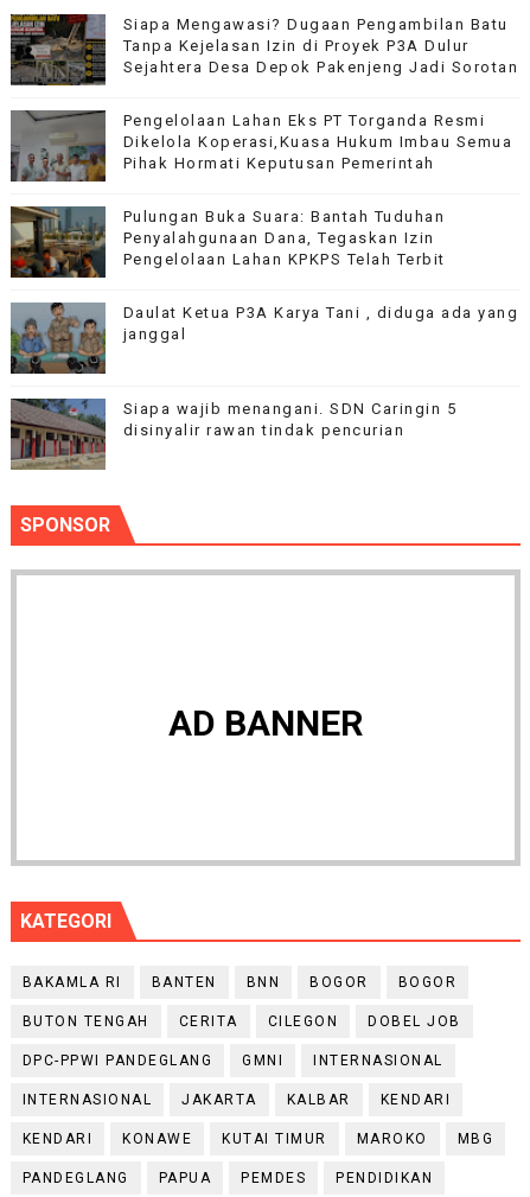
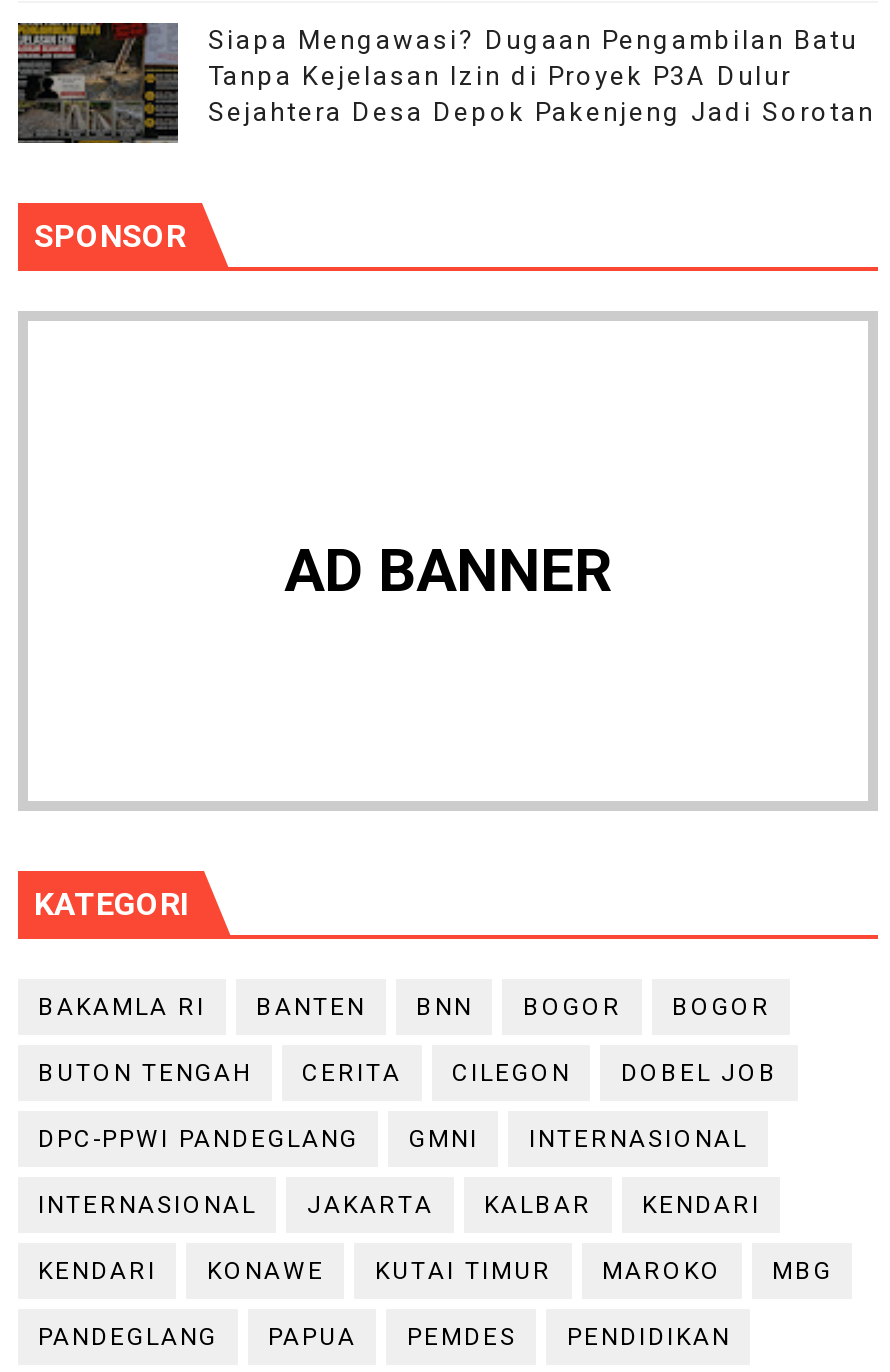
[9,109,519,342] [image] | Pengelolaan Lahan Eks PT Torganda Resmi | Dikelola Koperasi,Kuasa Hukum Imbau Semua | Pihak Hormati Keputusan Pemerintah | Pulungan Buka Suara: Bantah Tuduhan | Penyalahgunaan Dana, Tegaskan Izin | Pengelolaan Lahan KPKPS Telah Terbit | Daulat Ketua P3A Karya Tani , diduga ada yang | janggal -> none
[9,205,107,279] [image] -> none
[9,301,457,438] [image] | Siapa wajib menangani. SDN Caringin 5 | disinyalir rawan tindak pencurian -> none
[11,397,107,471] [image] -> none

